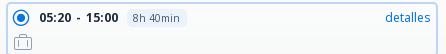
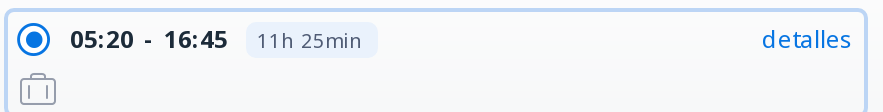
[86,9,179,26] 15:00 | 8h 40min -> [164,22,363,56] 16:45 | 11h 25min

